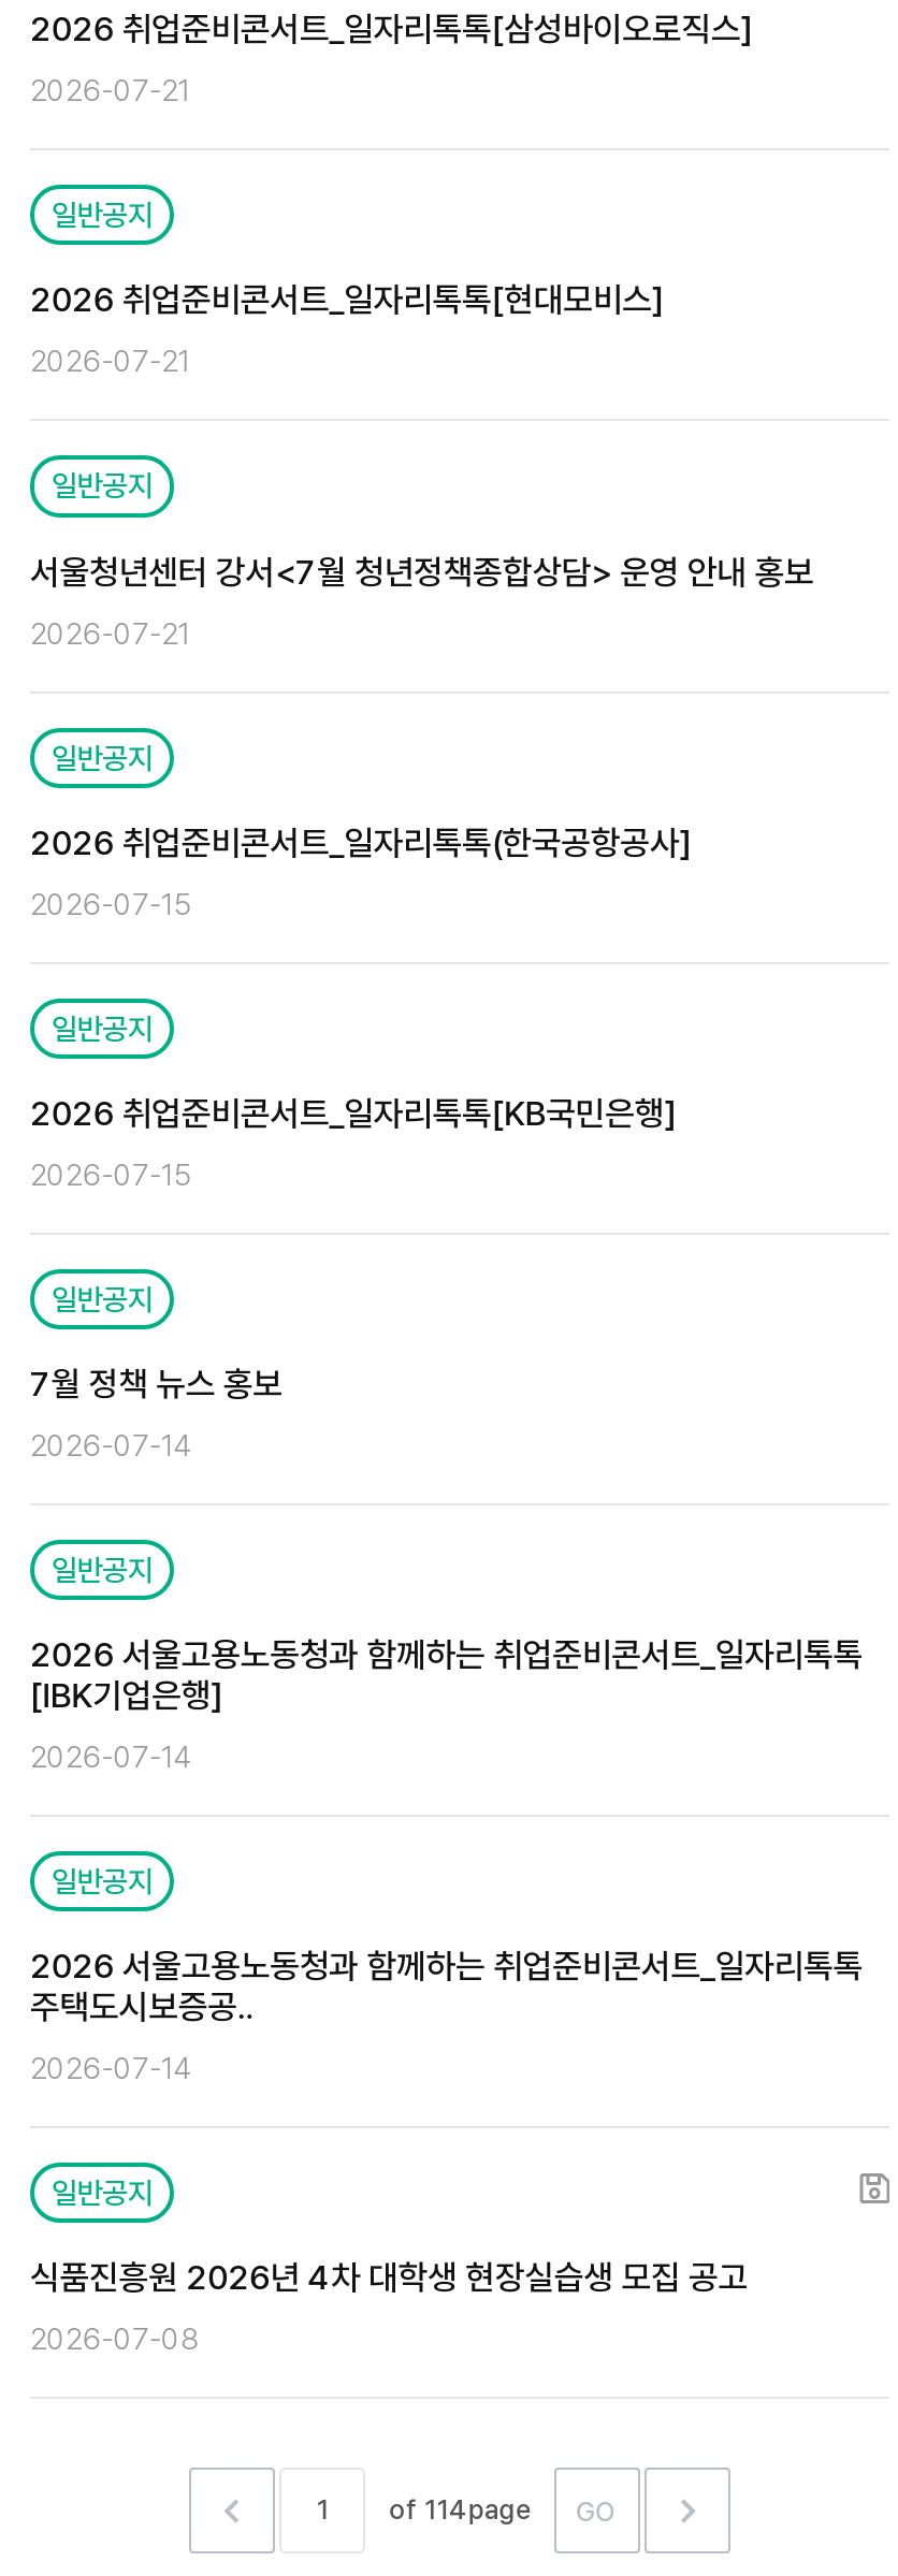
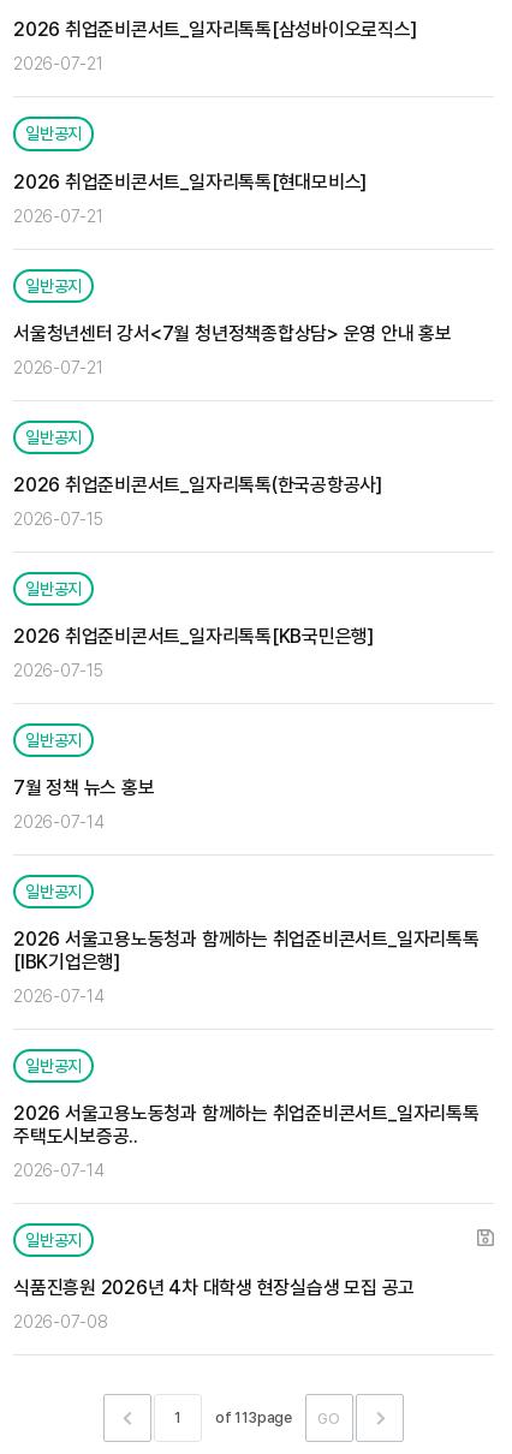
[389,2493,617,2527] of 114page GO -> [215,1408,340,1427] of 113page GO

